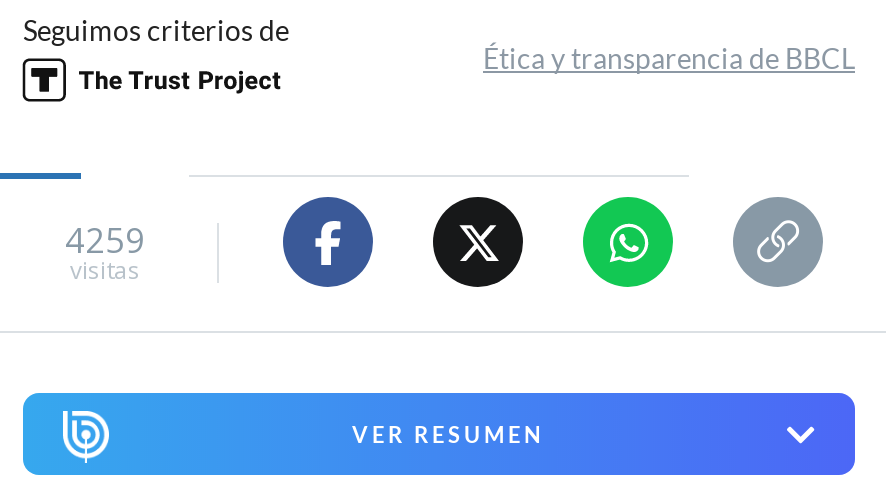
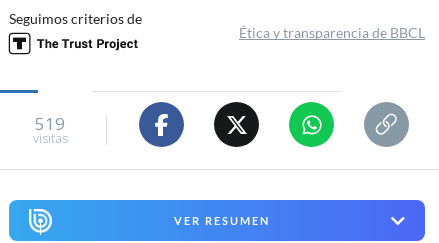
[65,217,145,263] 4259 -> [35,112,65,135] 519

